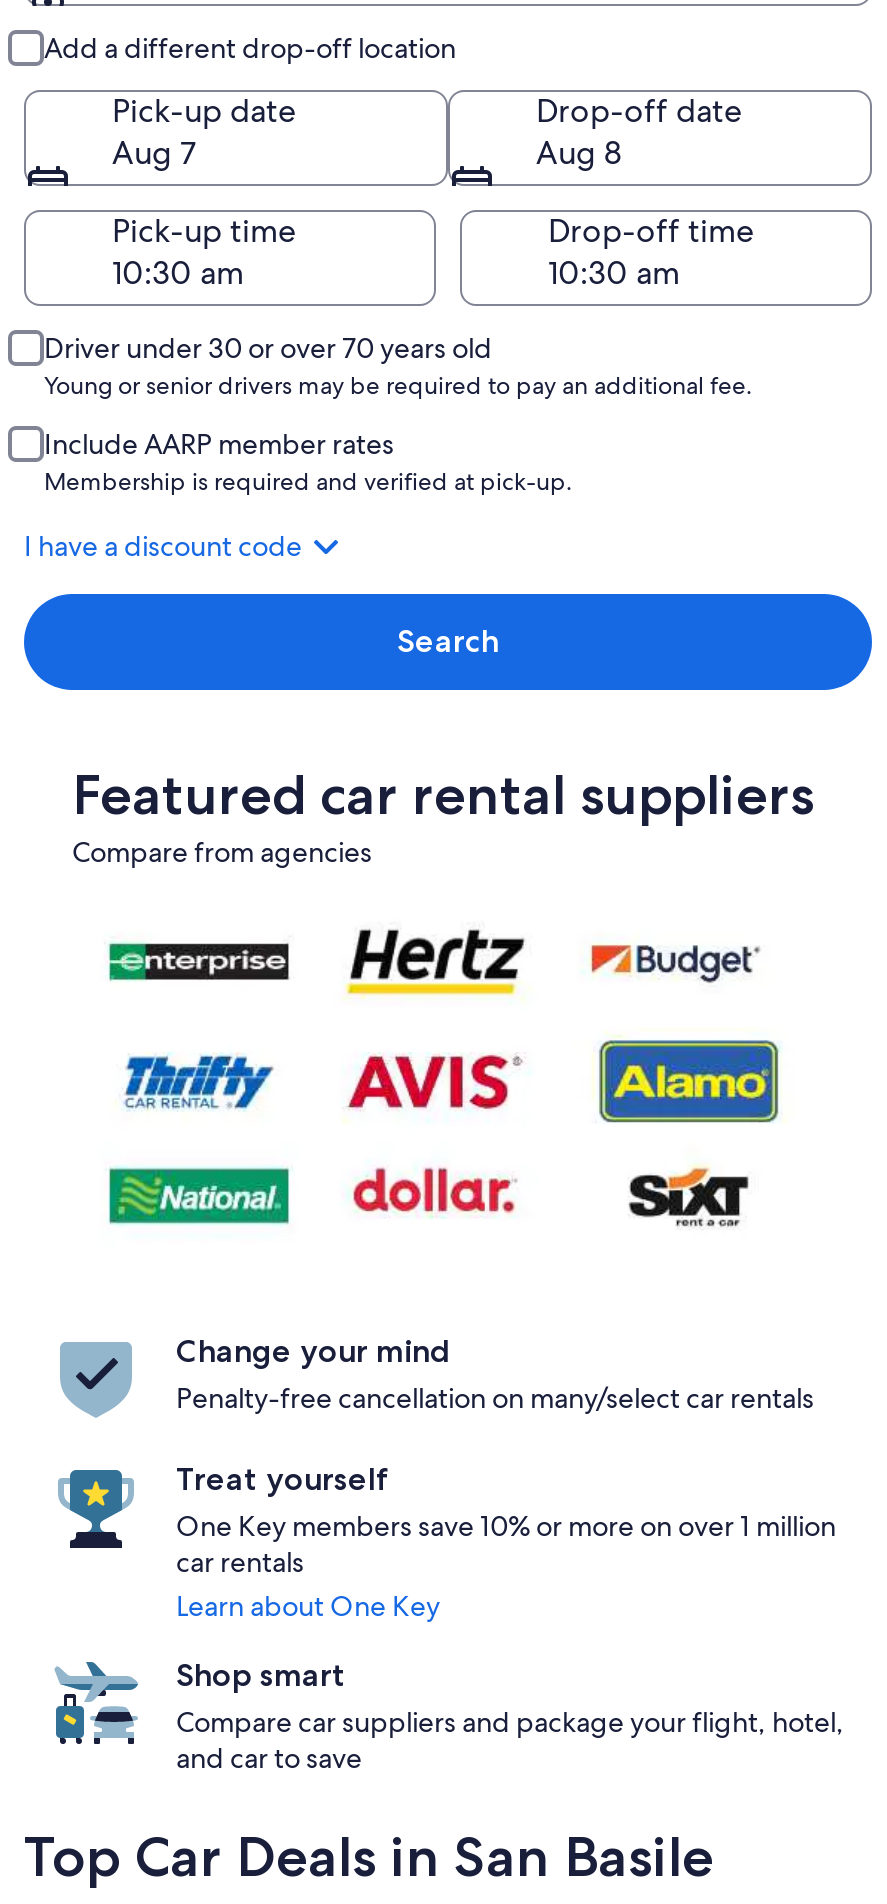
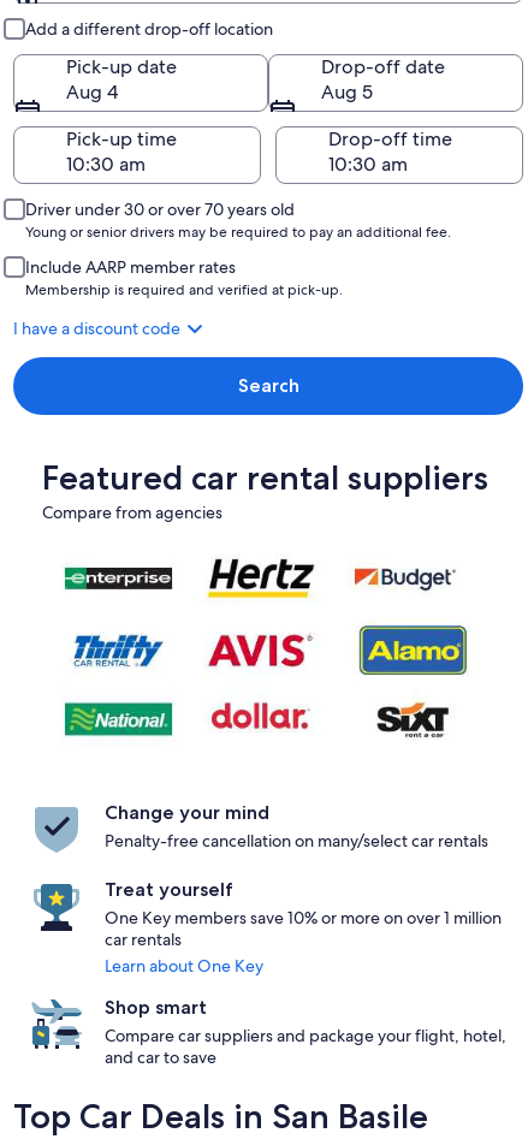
[112,132,196,174] Aug 7 -> [66,79,118,105] Aug 4
[536,132,622,174] Aug 8 -> [321,79,373,105] Aug 5

